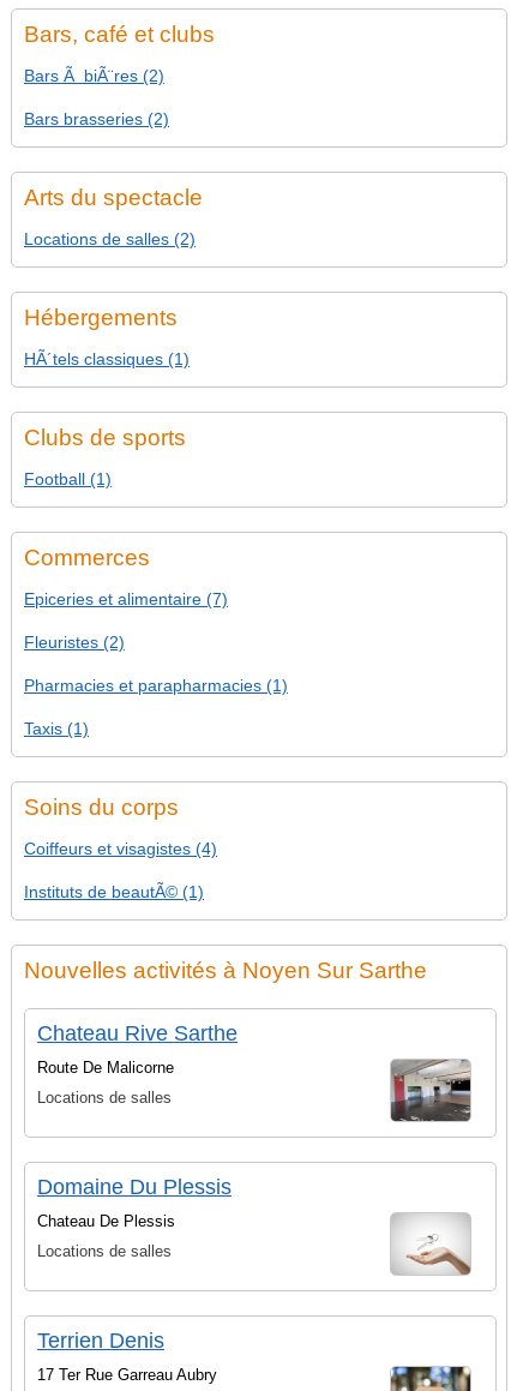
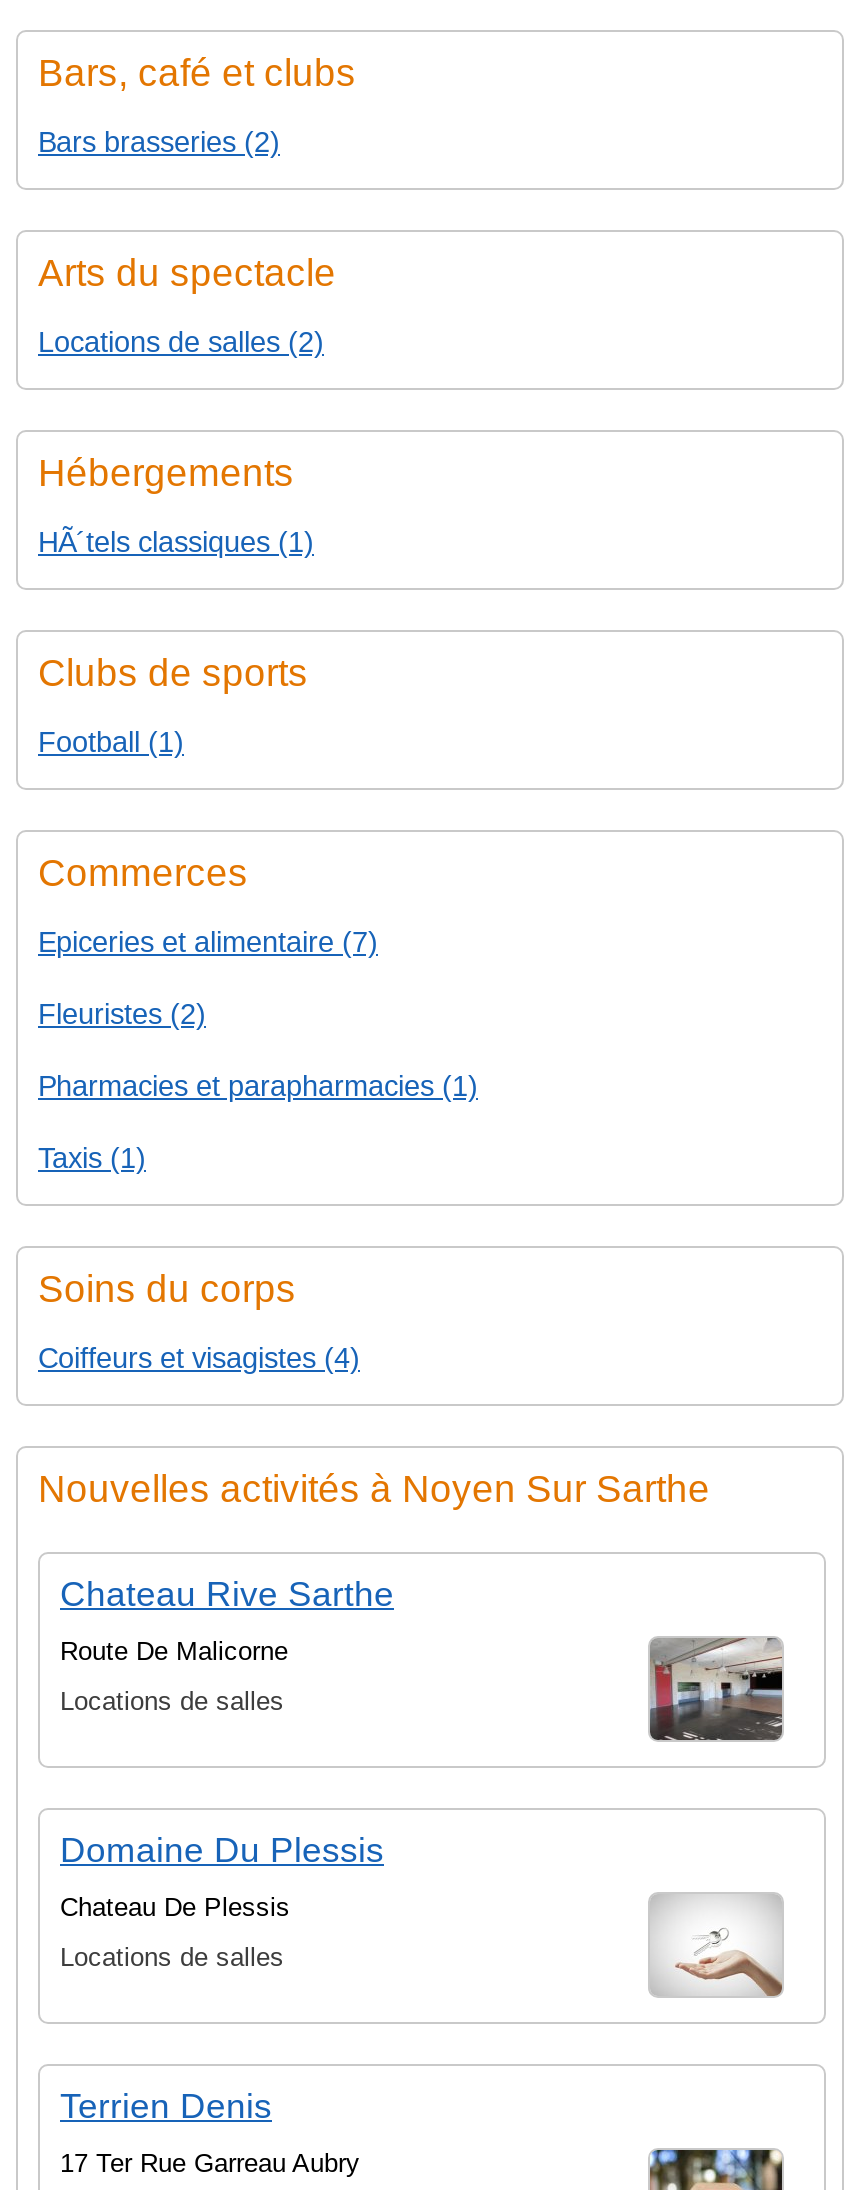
[24,66,164,85] Bars Ã biÃ¨res (2) -> none
[24,882,204,901] Instituts de beautÃ© (1) -> none

